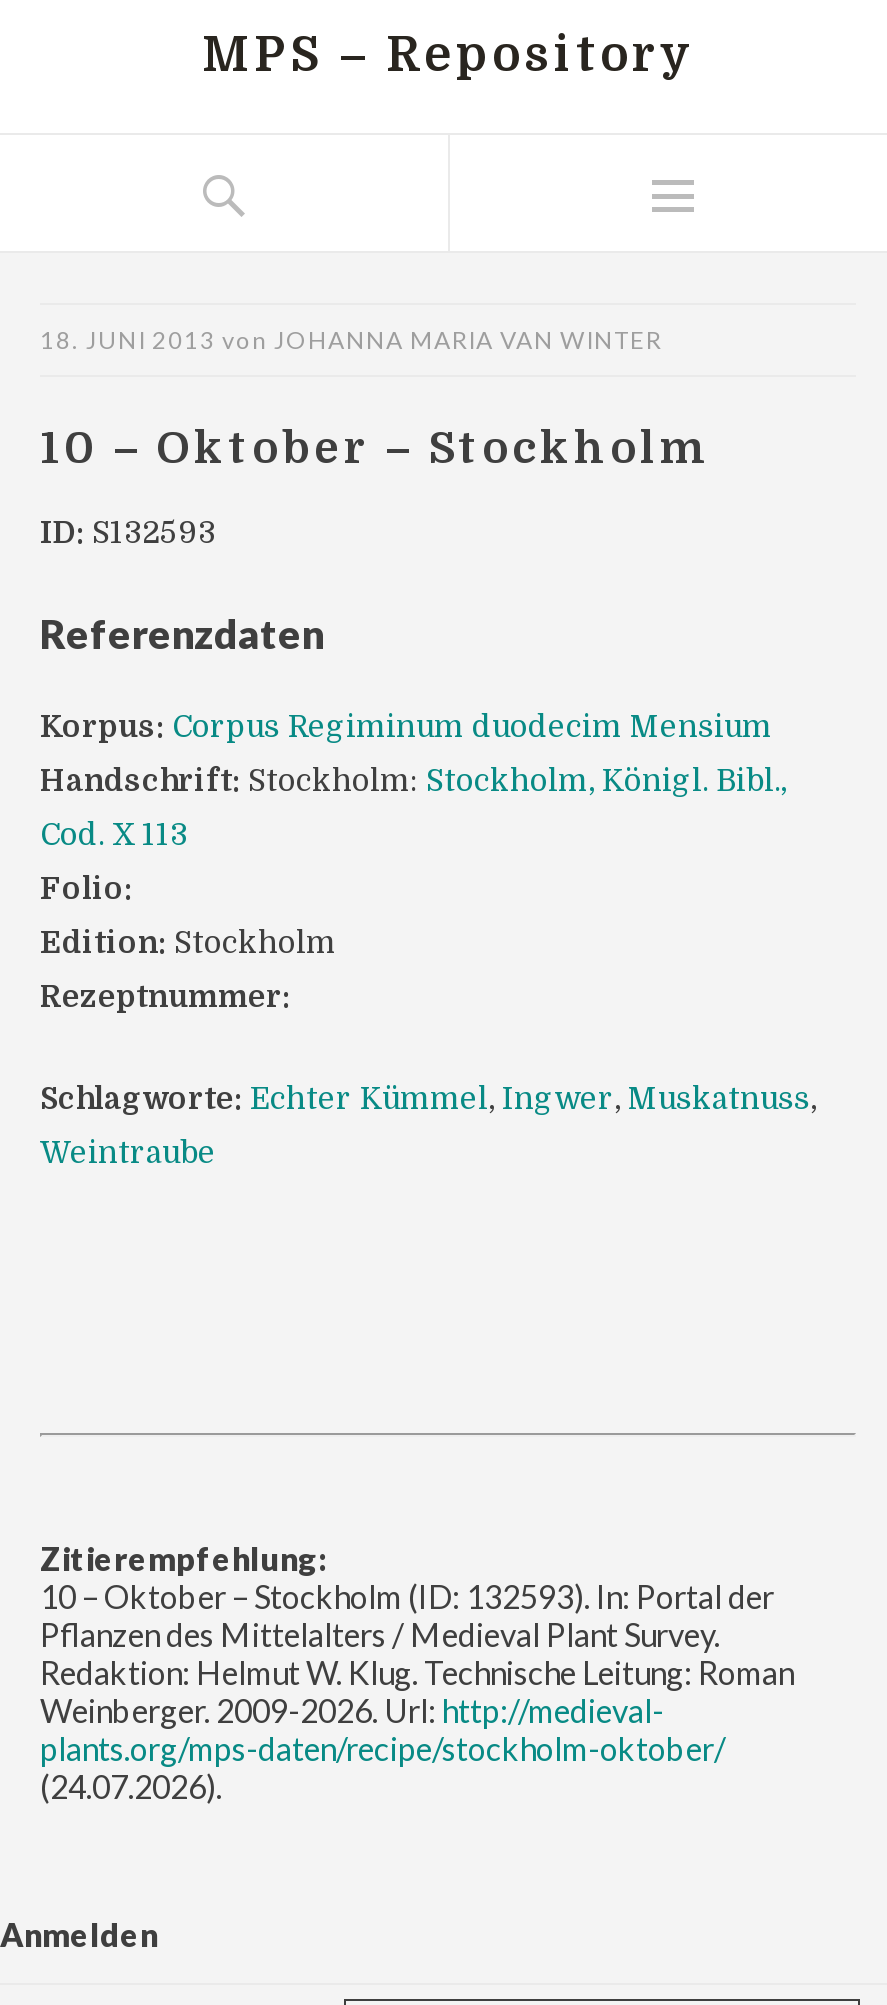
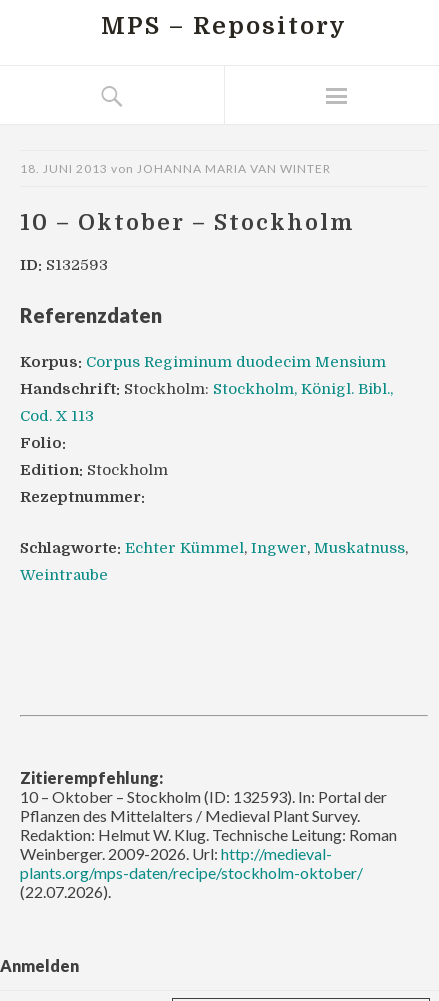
[40,1767,222,1805] (24.07.2026). -> [20,882,111,901] (22.07.2026).

